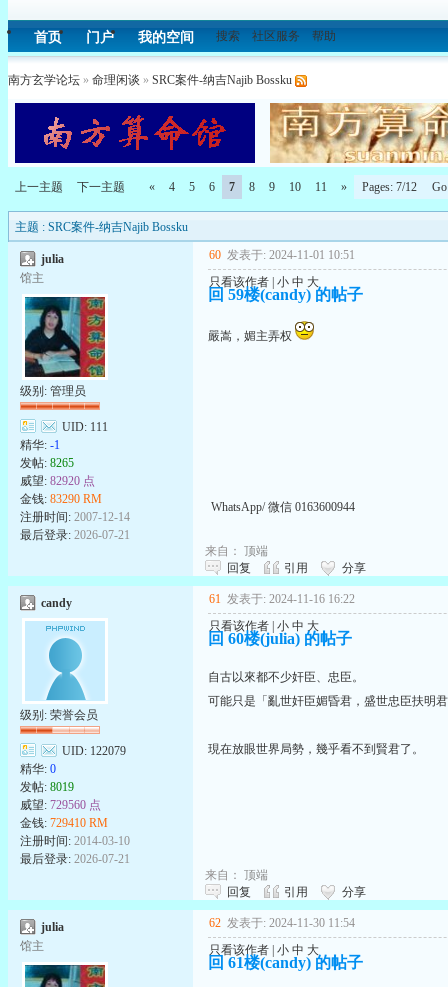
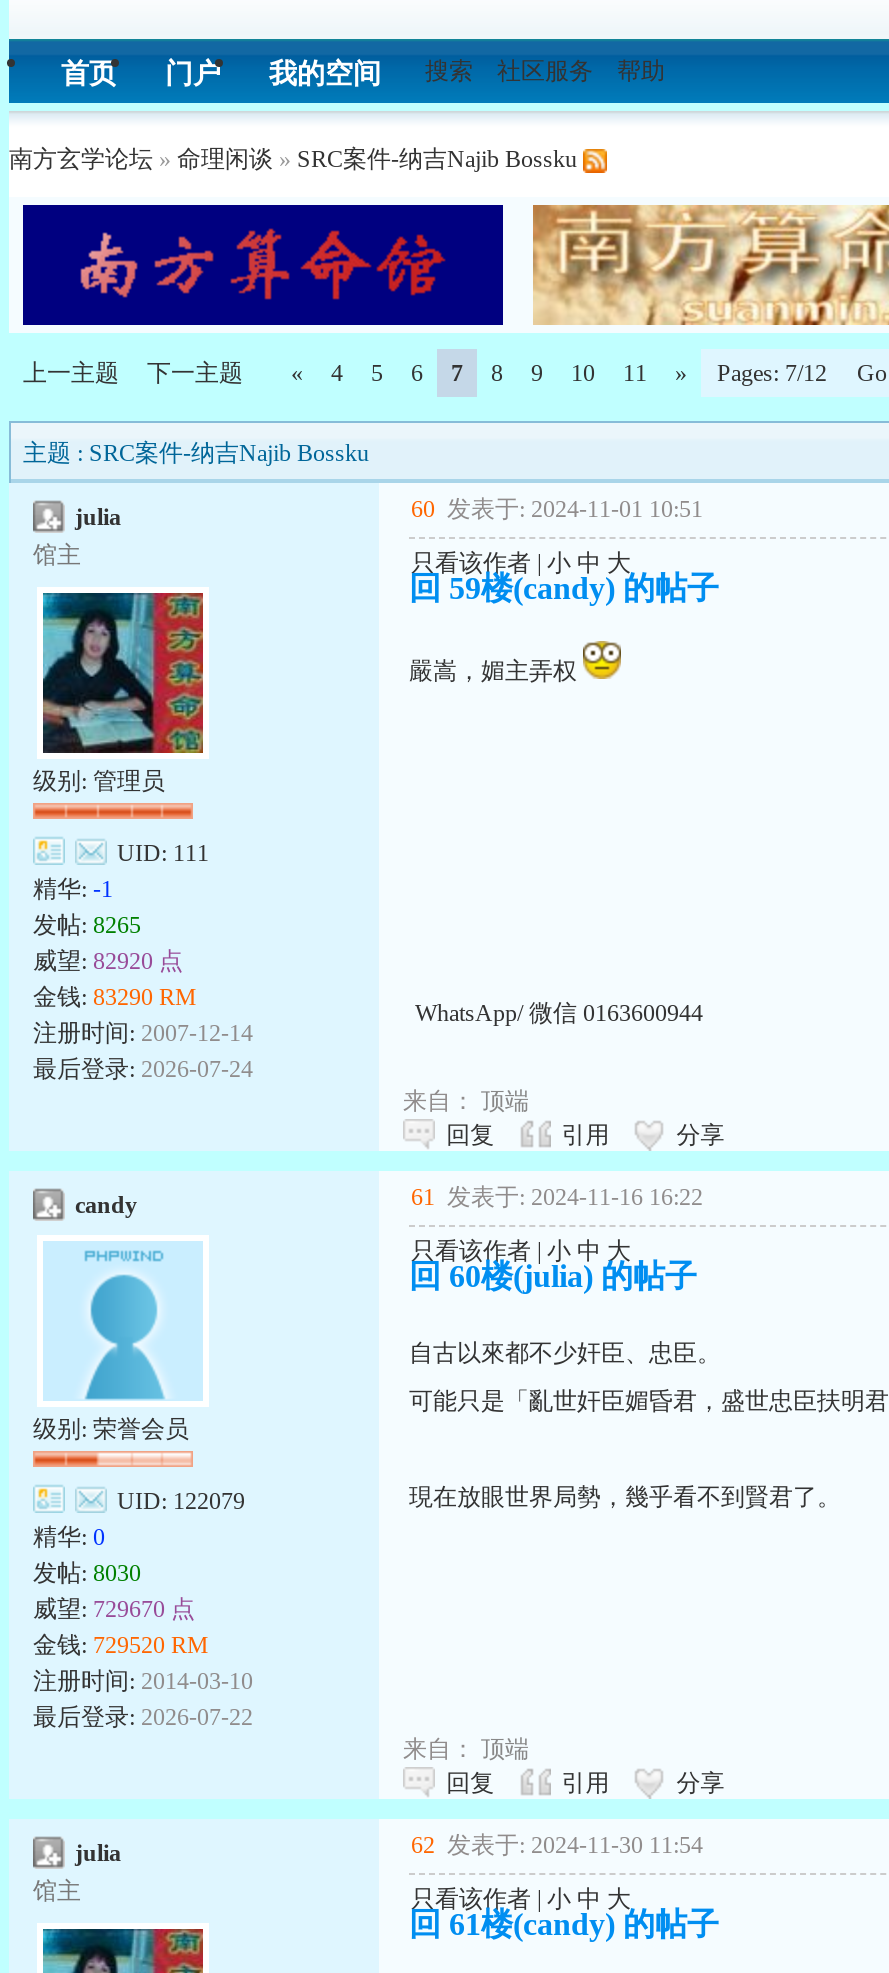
[20,528,130,542] 最后登录: 2026-07-21 -> [33,1055,253,1083] 最后登录: 2026-07-24
[20,780,74,794] 发帖: 8019 -> [33,1559,141,1587] 发帖: 8030
[20,798,101,812] 威望: 729560 点 -> [33,1595,195,1623] 威望: 729670 点
[20,816,108,830] 金钱: 729410 RM -> [33,1631,209,1659] 金钱: 729520 RM
[20,852,130,866] 最后登录: 2026-07-21 -> [33,1703,253,1731] 最后登录: 2026-07-22

